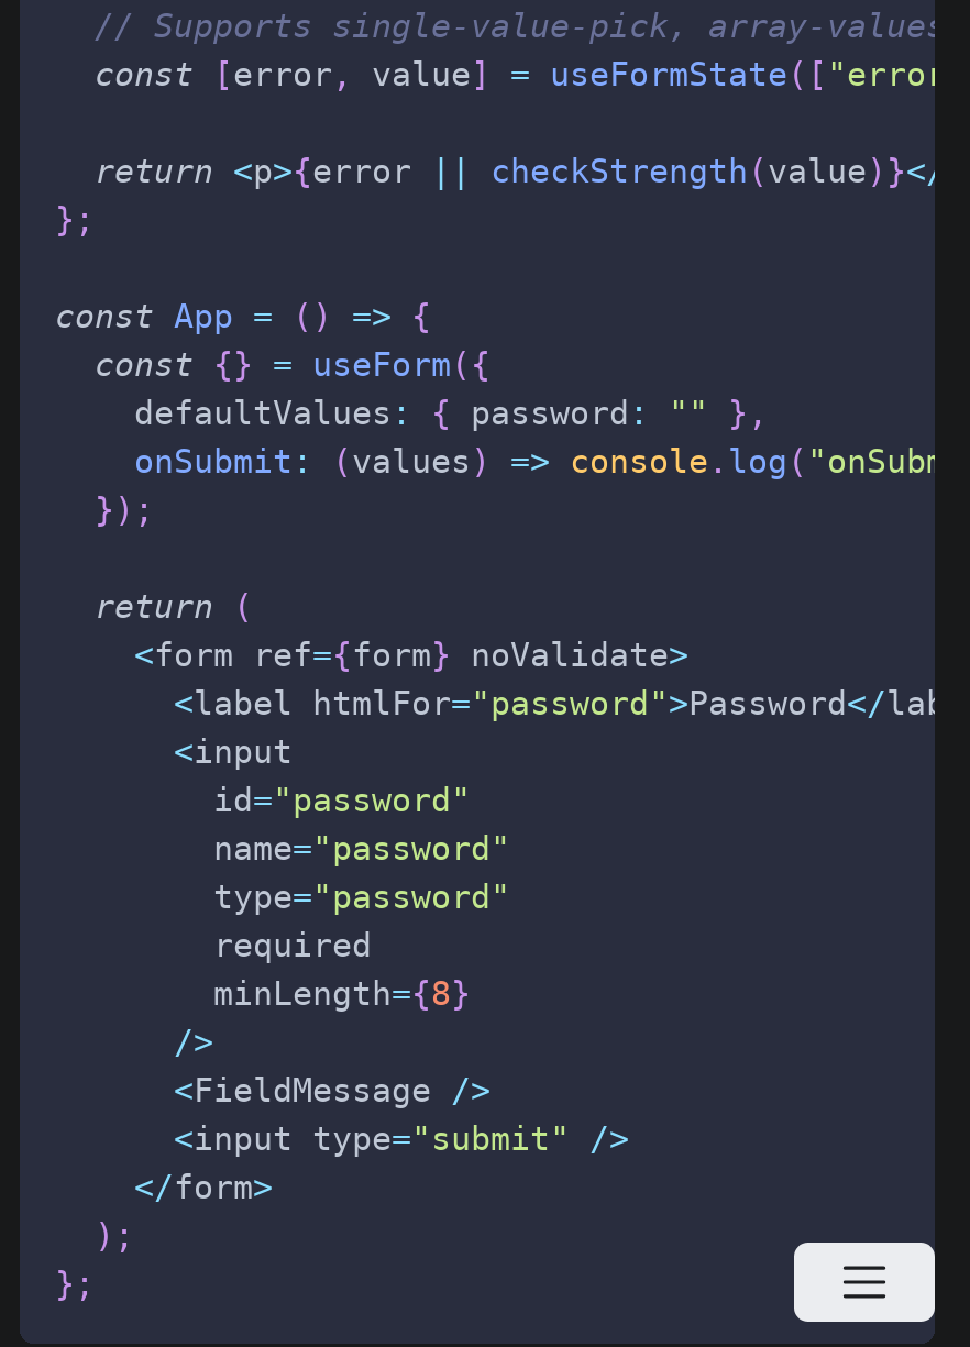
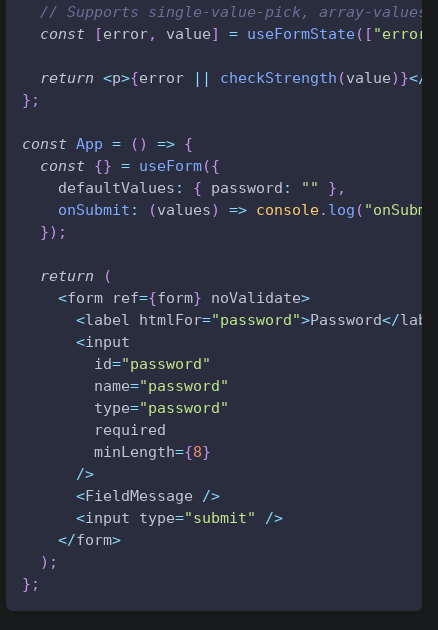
[792,1240,937,1324] [image] -> none

